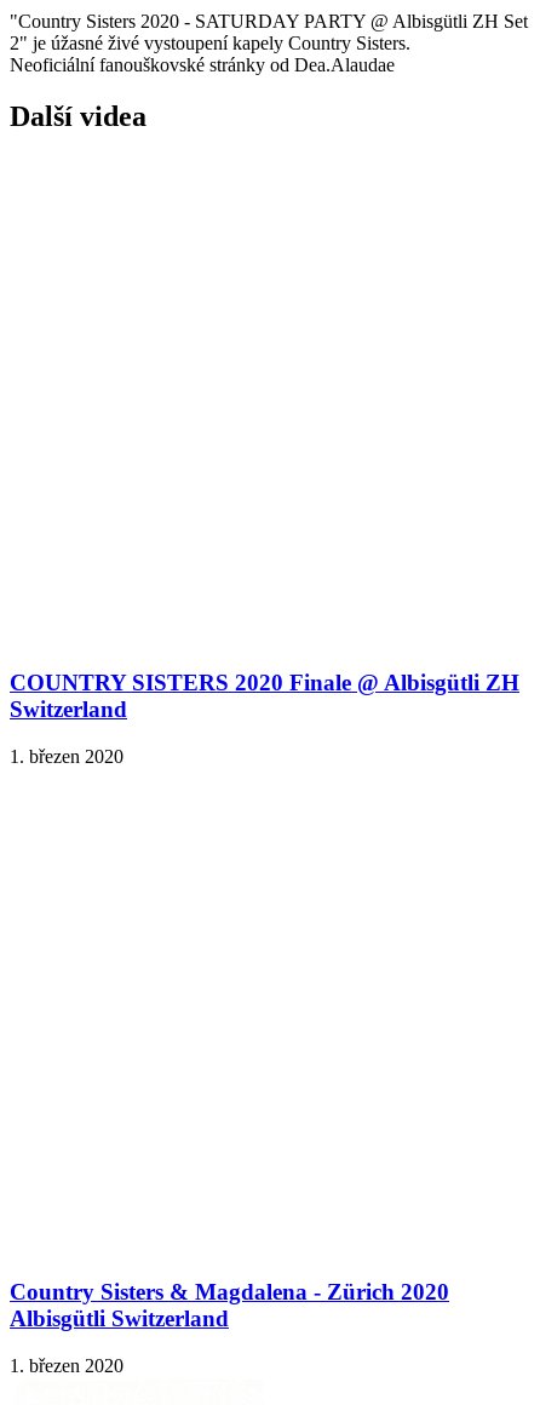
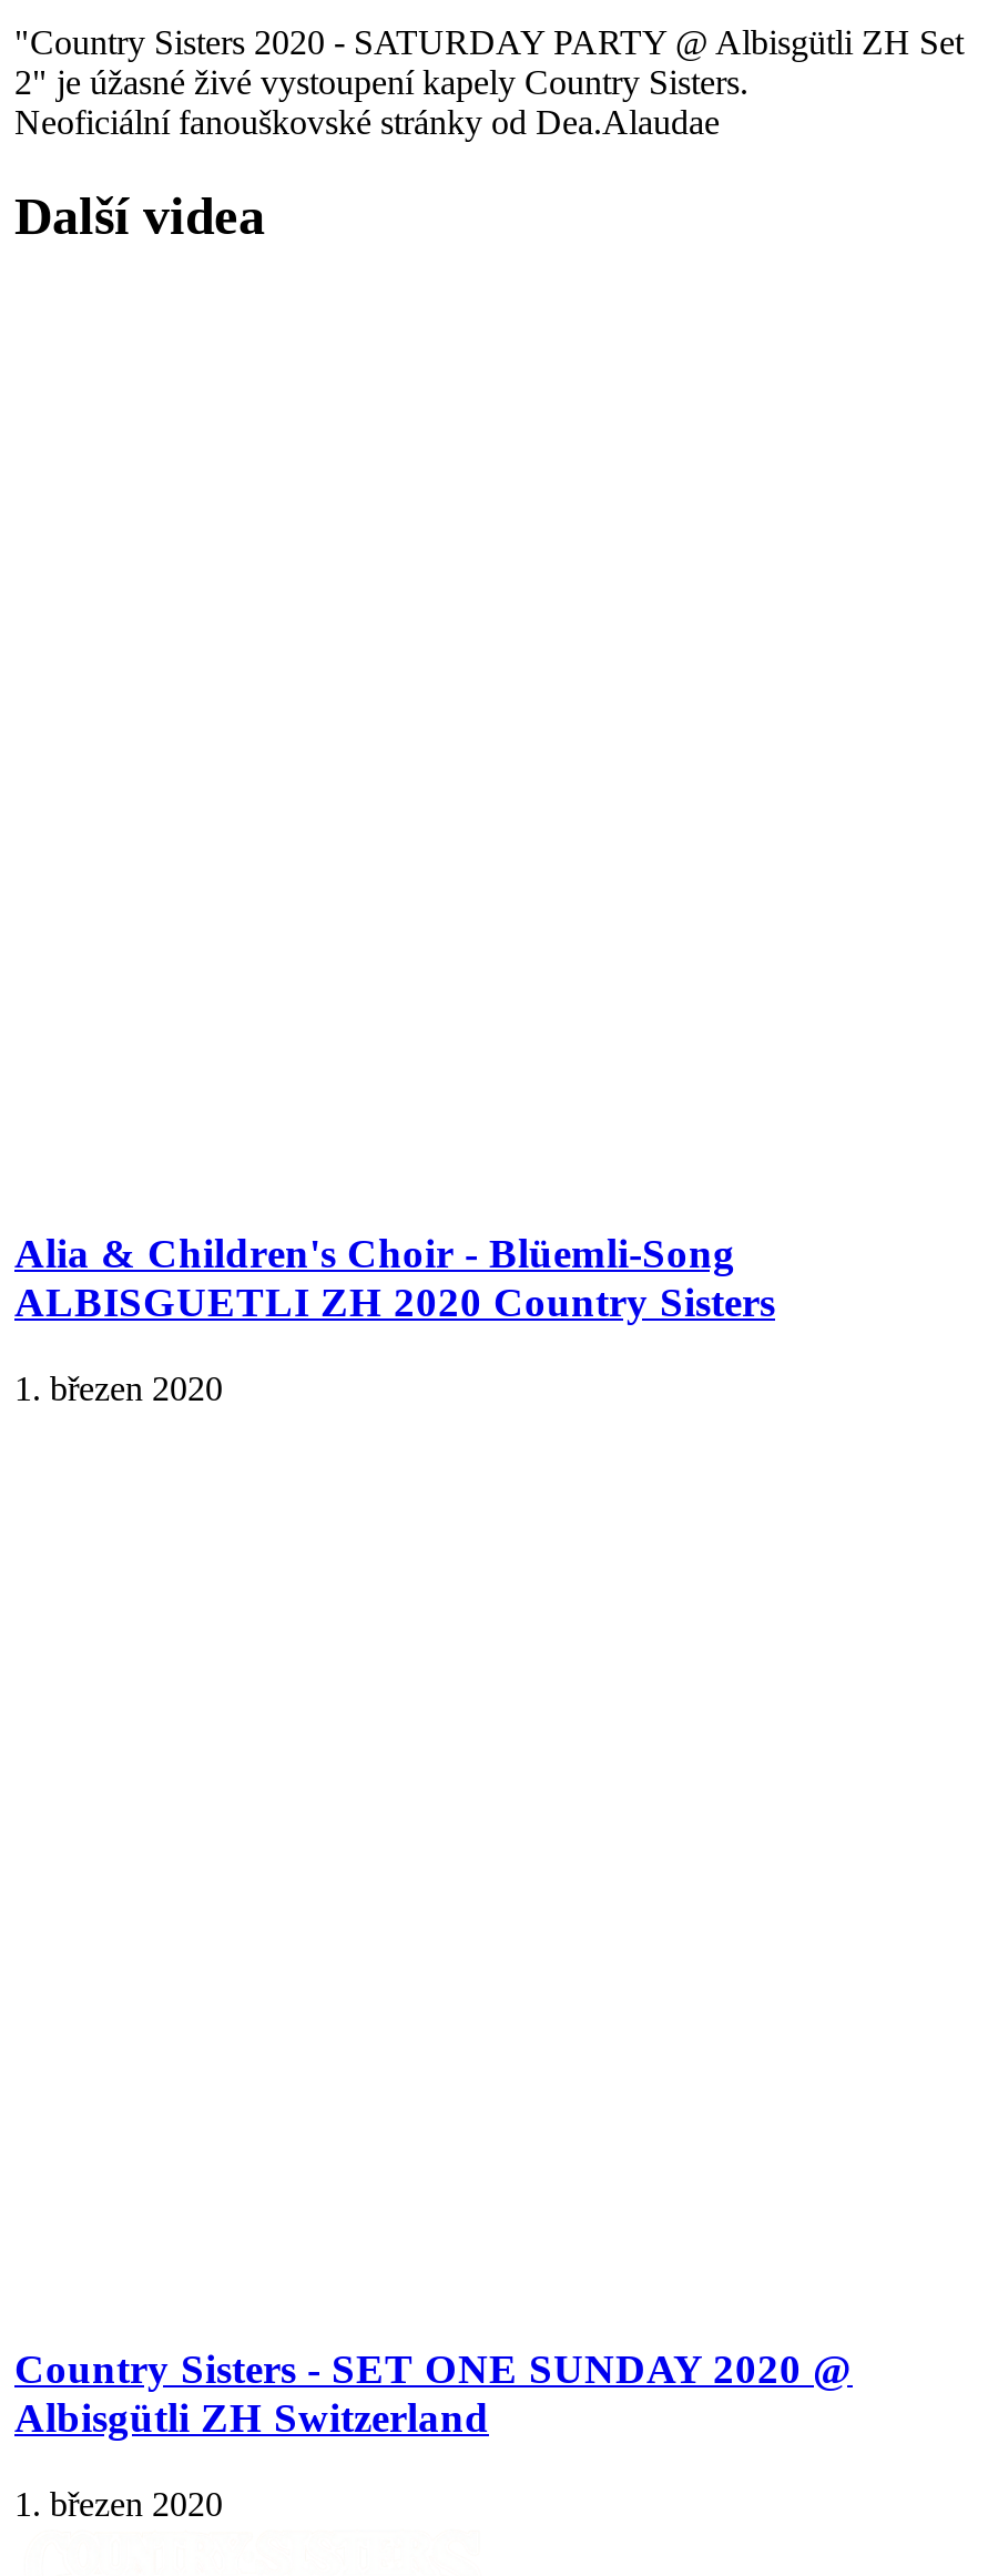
[10,670,519,722] COUNTRY SISTERS 2020 Finale @ Albisgütli ZH | Switzerland -> [14,1229,775,1325] Alia & Children's Choir - Blüemli-Song | ALBISGUETLI ZH 2020 Country Sisters
[10,1279,449,1331] Country Sisters & Magdalena - Zürich 2020 | Albisgütli Switzerland -> [14,2346,853,2441] Country Sisters - SET ONE SUNDAY 2020 @ | Albisgütli ZH Switzerland

